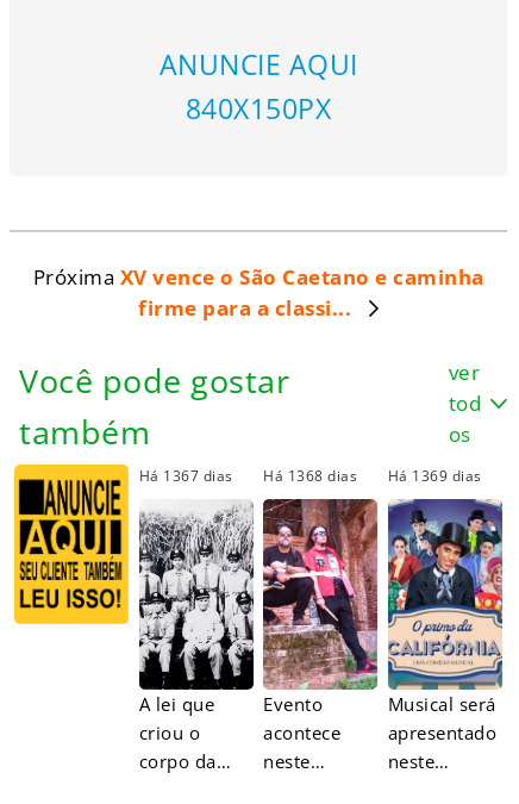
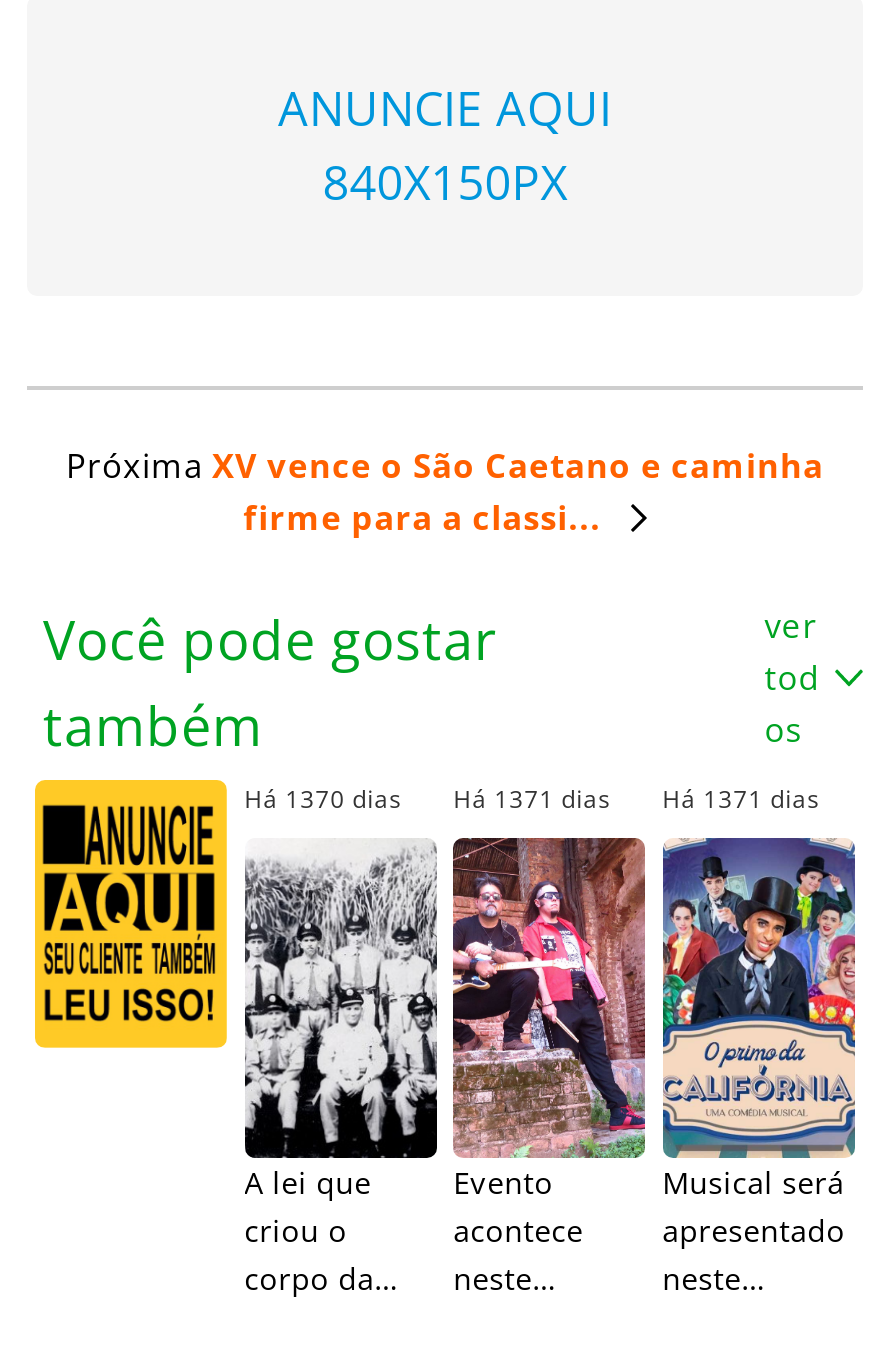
[139,466,233,486] Há 1367 dias -> [244,782,402,816] Há 1370 dias
[263,466,357,486] Há 1368 dias -> [453,782,611,816] Há 1371 dias
[388,466,482,486] Há 1369 dias -> [662,782,820,816] Há 1371 dias

